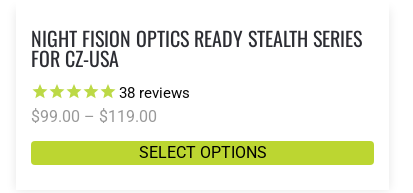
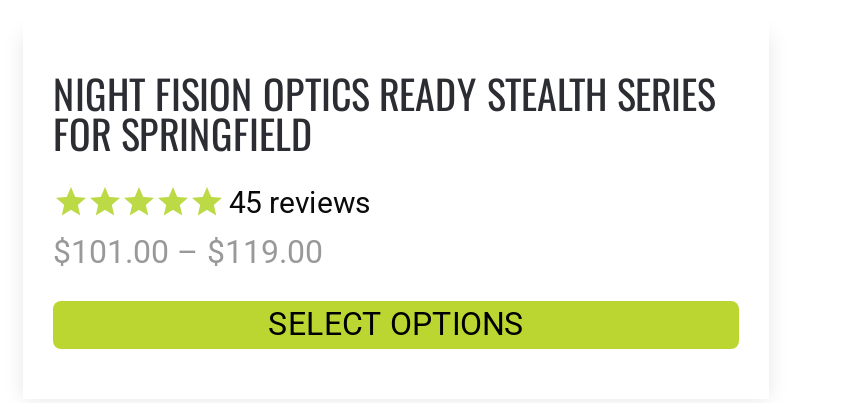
[31,43,119,73] FOR CZ-USA -> [53,104,313,164] FOR SPRINGFIELD
[119,84,190,102] 38 reviews -> [229,186,371,222] 45 reviews
[31,107,157,126] $99.00 – $119.00 -> [53,233,323,271] $101.00 – $119.00

